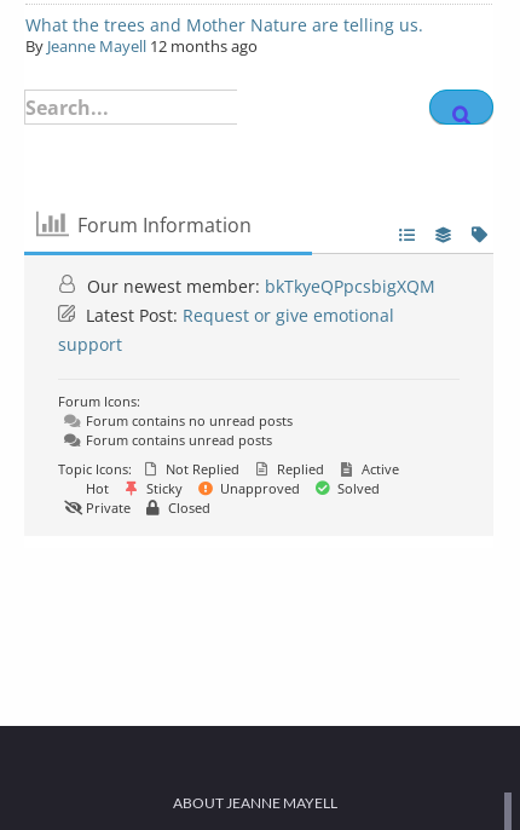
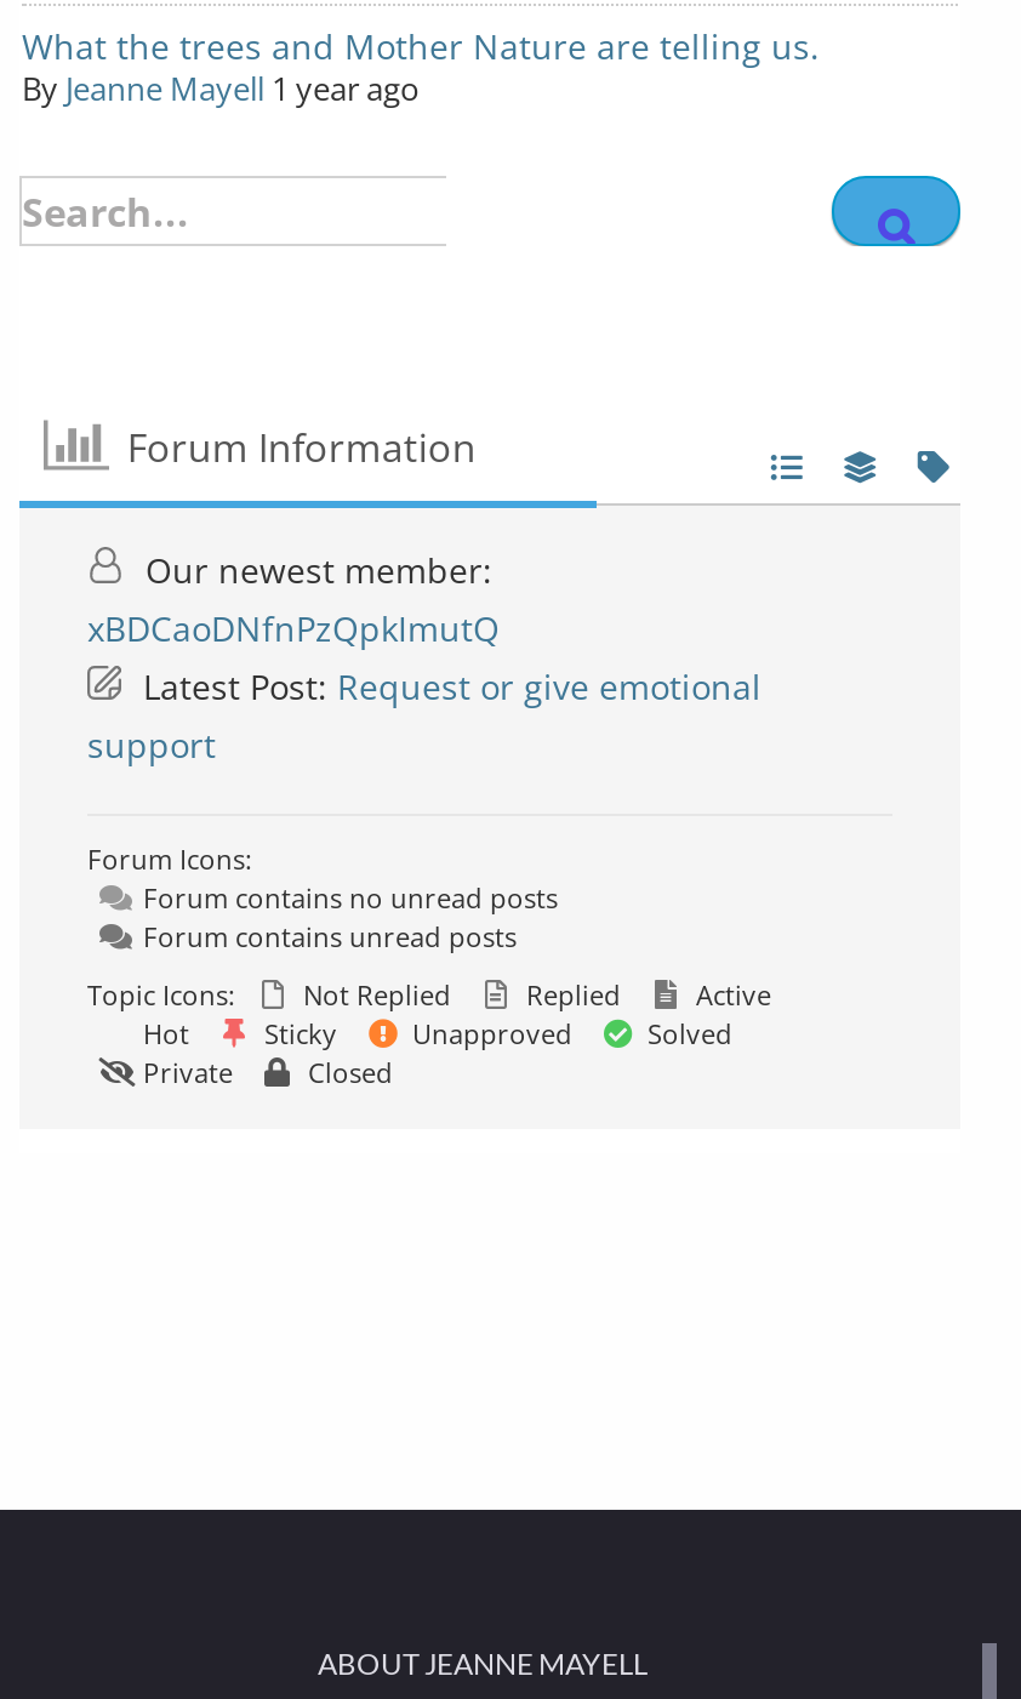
[25,35,258,57] By Jeanne Mayell 12 months ago -> [22,67,420,110] By Jeanne Mayell 1 year ago
[82,275,435,298] Our newest member: bkTkyeQPpcsbigXQM -> [87,547,500,651] Our newest member: | xBDCaoDNfnPzQpkImutQ

